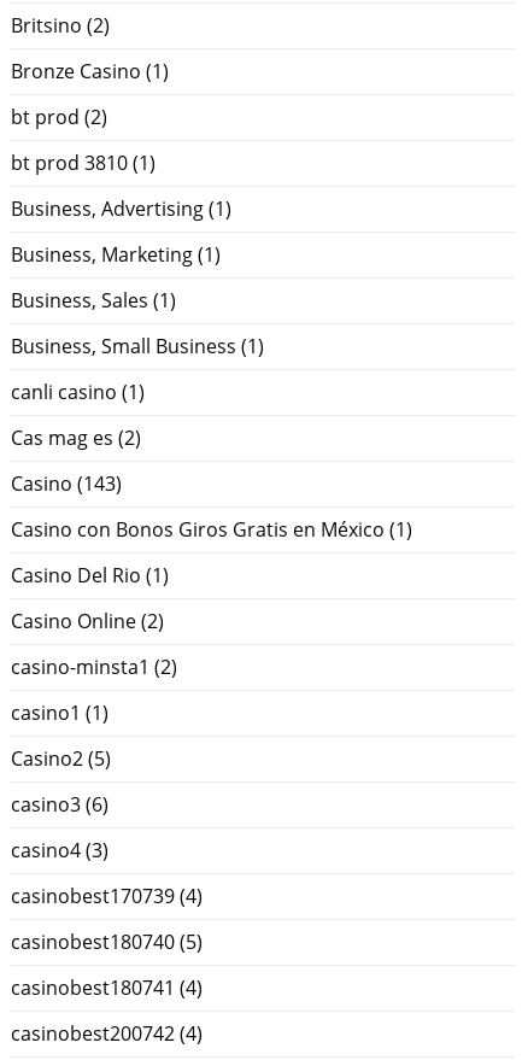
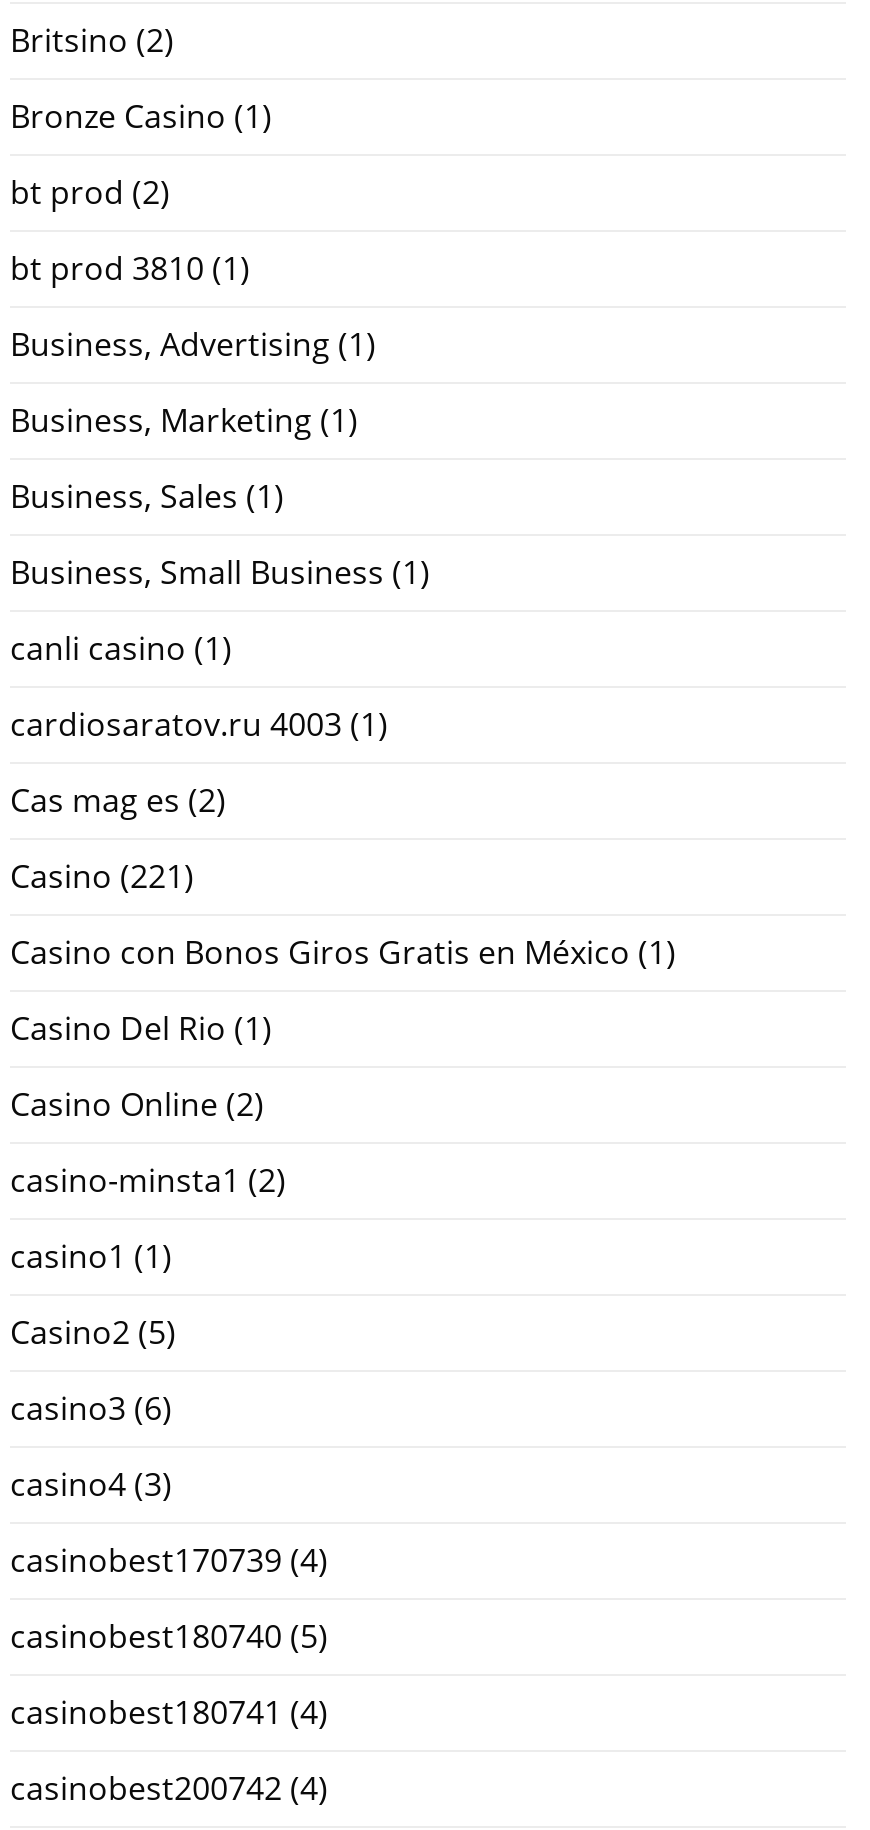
none -> [10,702,388,746] cardiosaratov.ru 4003 (1)
[11,471,122,497] Casino (143) -> [10,854,194,898] Casino (221)

